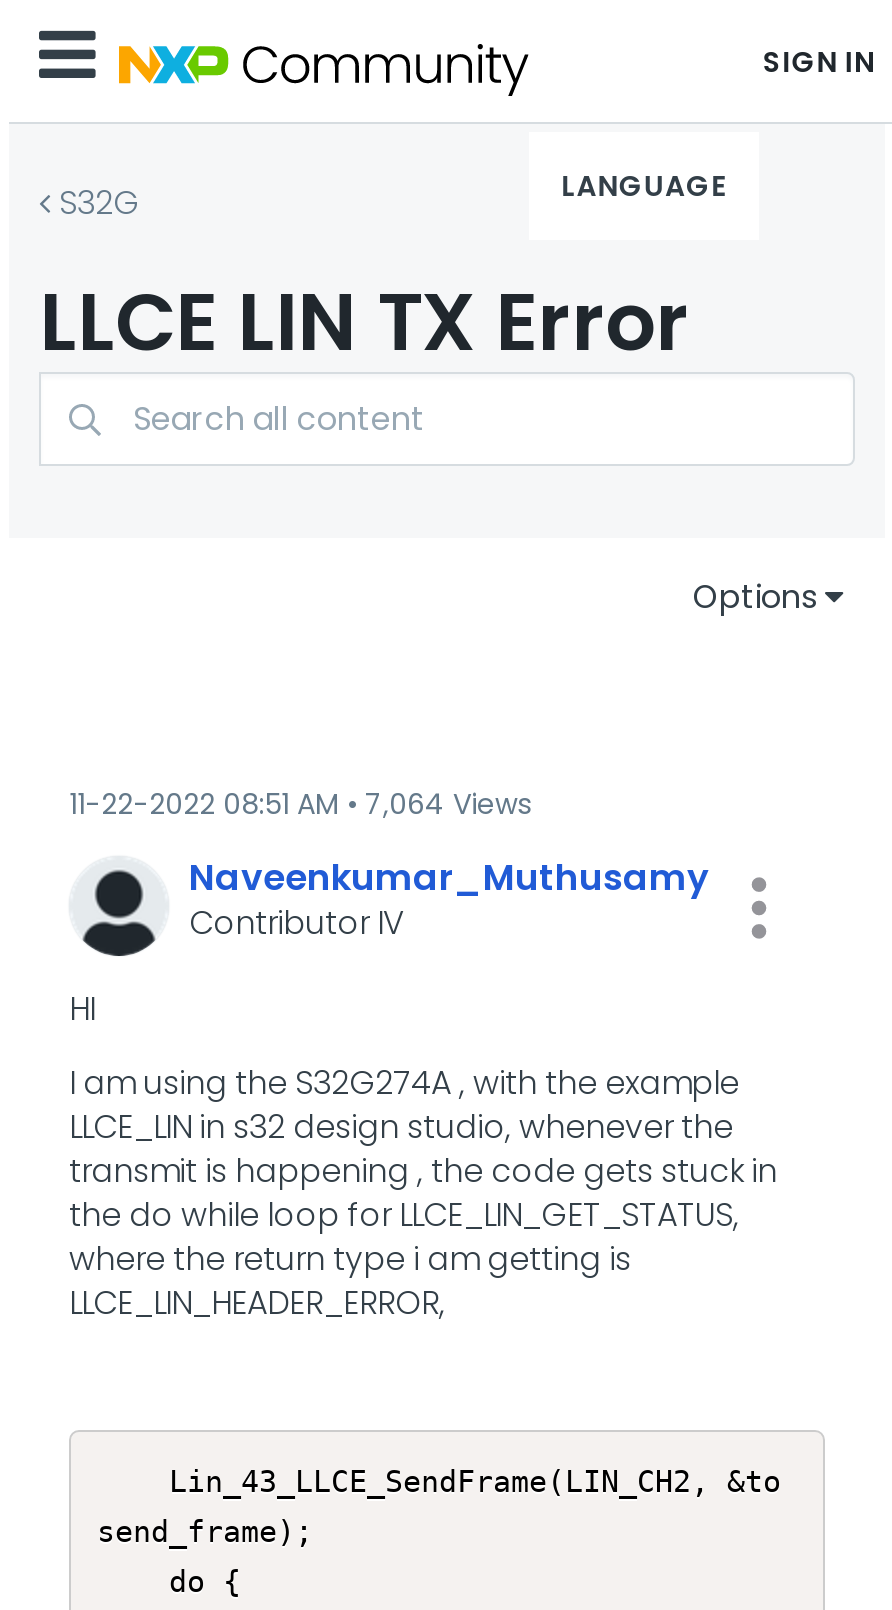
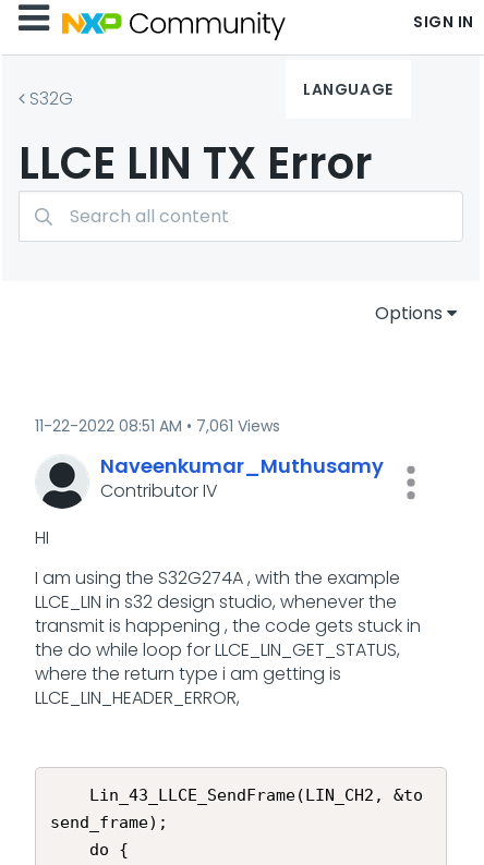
[69,784,531,824] 11-22-2022 08:51 AM 7,064 Views -> [35,415,280,437] 11-22-2022 08:51 AM 7,061 Views

